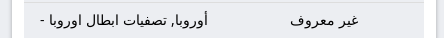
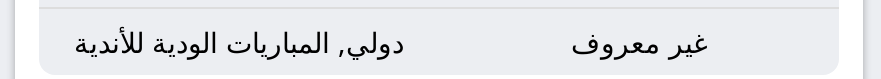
[40,10,208,29] أوروبا, تصفيات ابطال اوروبا - -> [74,23,404,61] دولي, المباريات الودية للأندية

